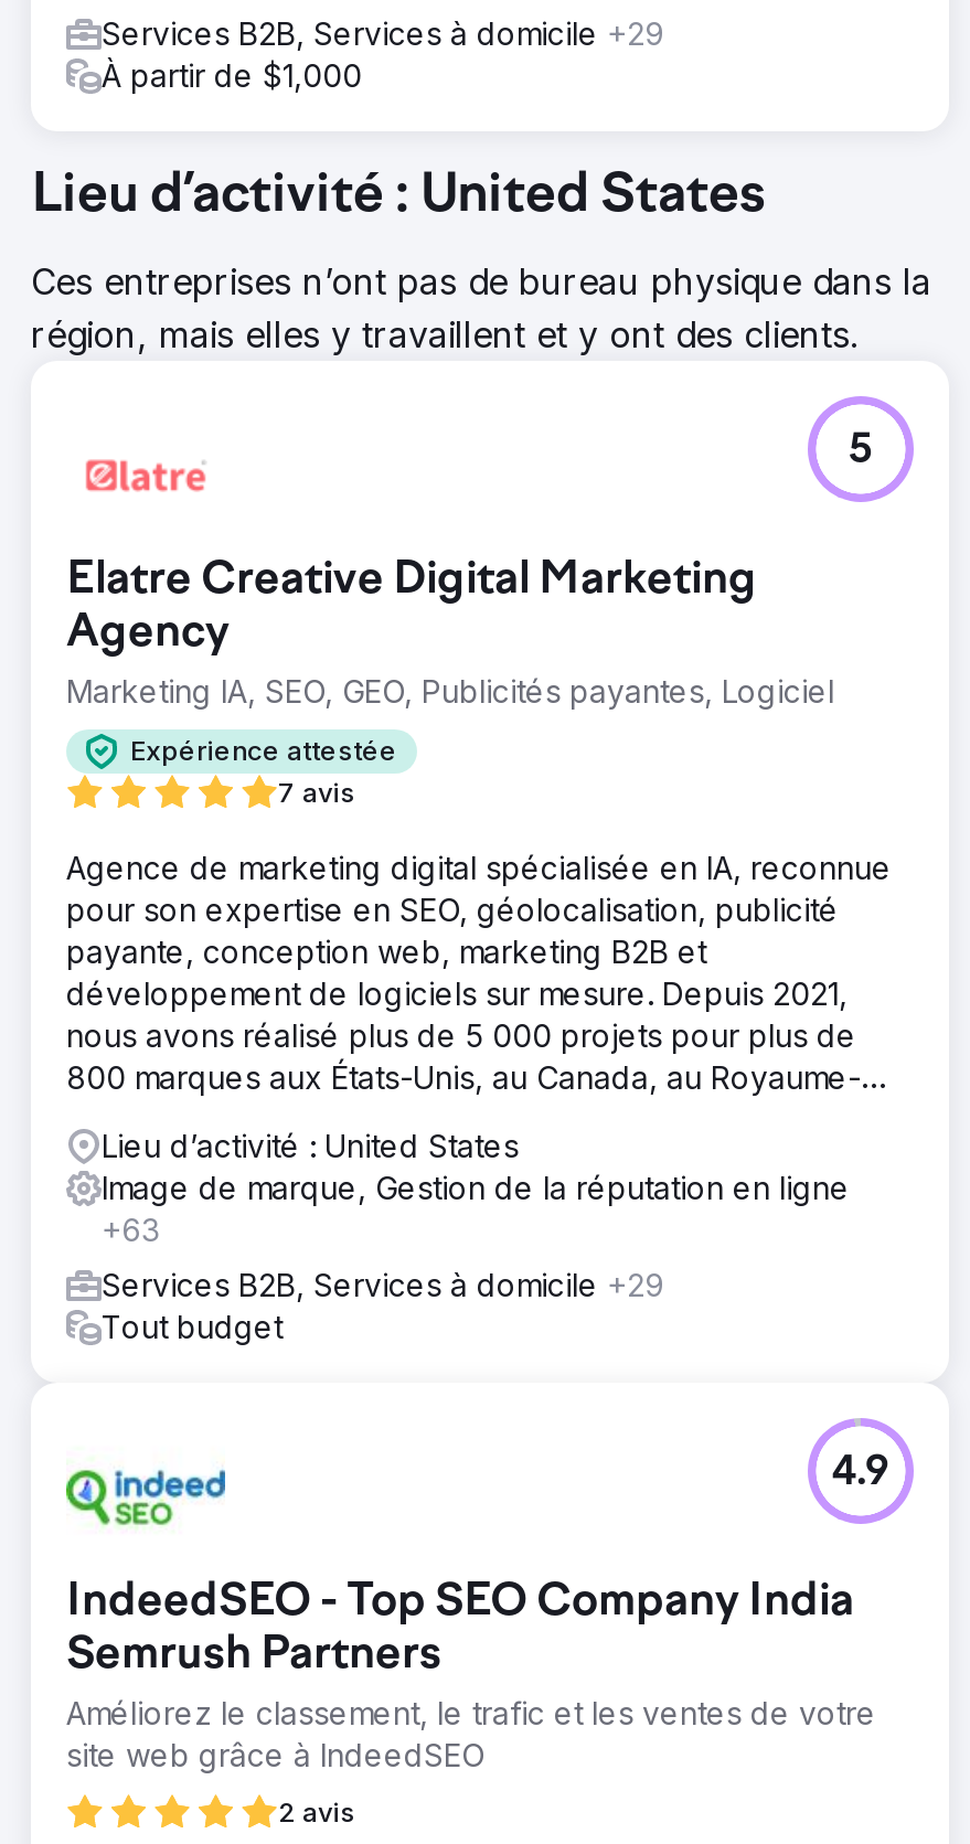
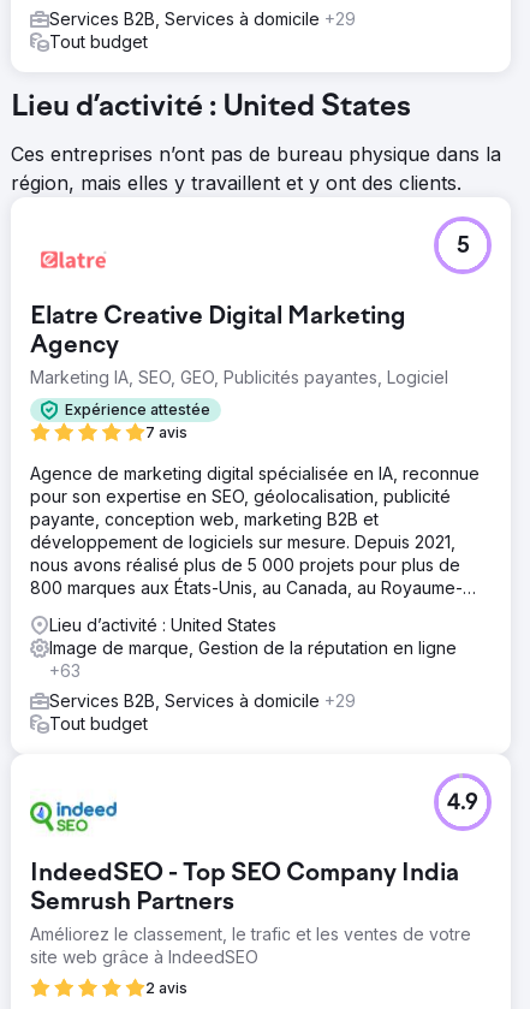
[102,55,362,93] À partir de $1,000 -> [49,31,148,51] Tout budget

